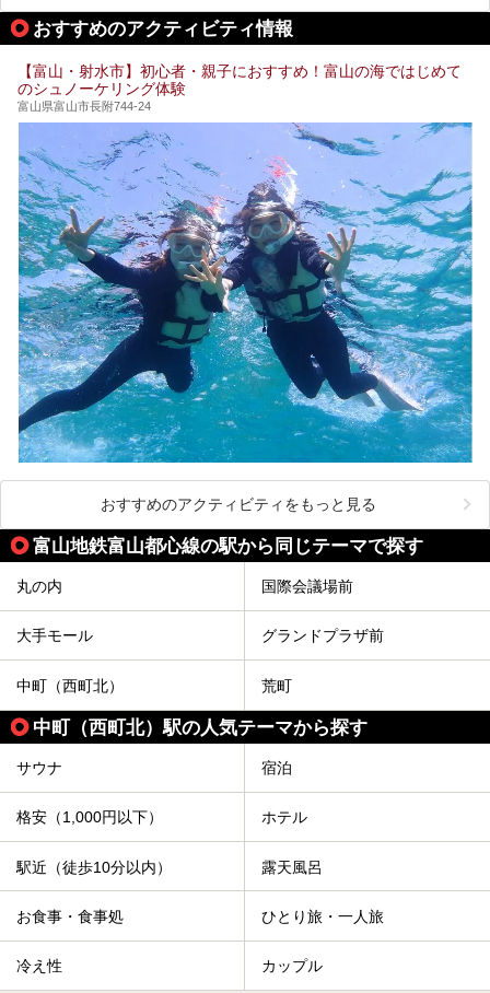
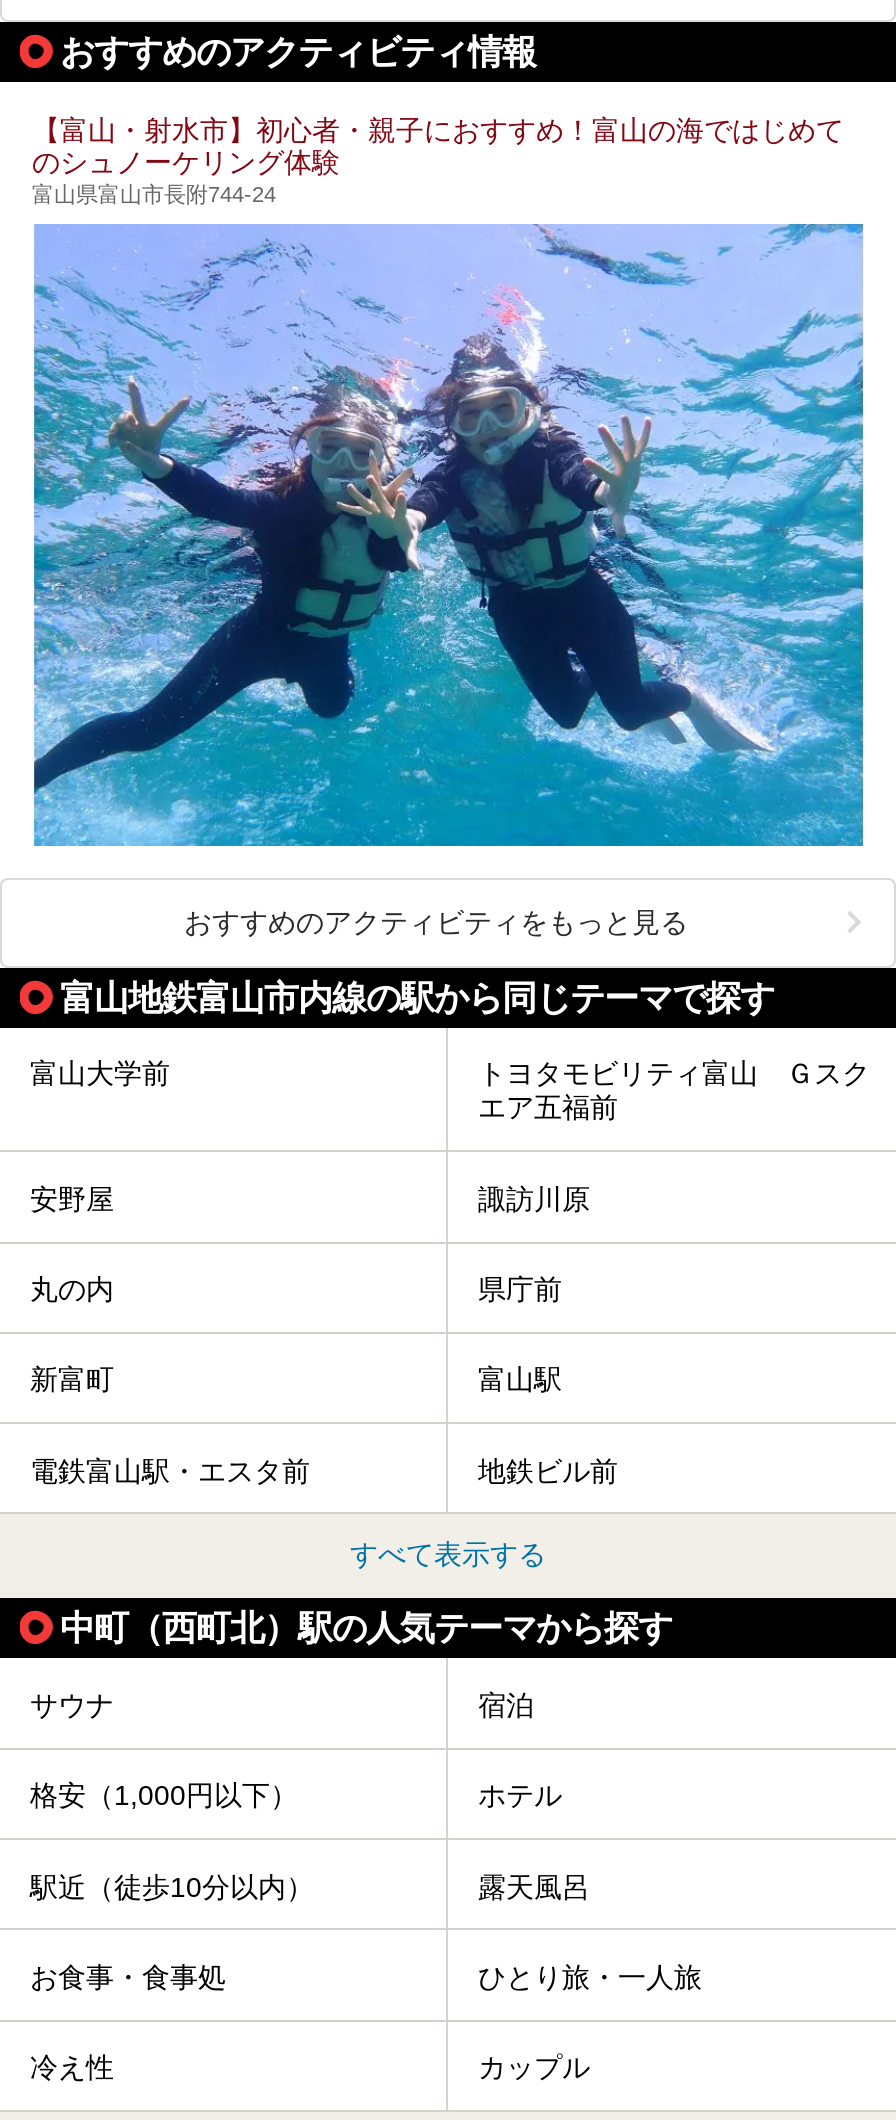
[33,534,423,556] 富山地鉄富山都心線の駅から同じテーマで探す -> [30,977,870,1214] 富山地鉄富山市内線の駅から同じテーマで探す | 富山大学前 | トヨタモビリティ富山 Ｇスク | エア五福前 | 安野屋 | 諏訪川原
[16,578,384,695] 国際会議場前 | 大手モール | グランドプラザ前 | 中町（西町北） | 荒町 -> [30,1273,618,1571] 県庁前 | 新富町 | 富山駅 | 電鉄富山駅・エスタ前 | 地鉄ビル前 | すべて表示する

